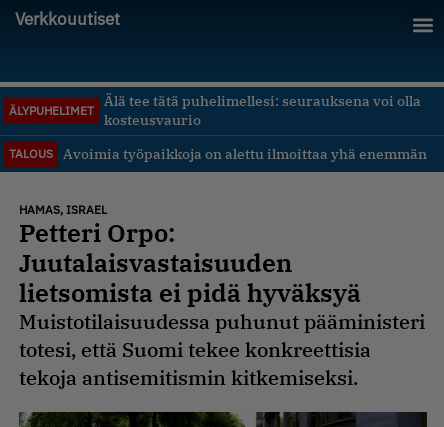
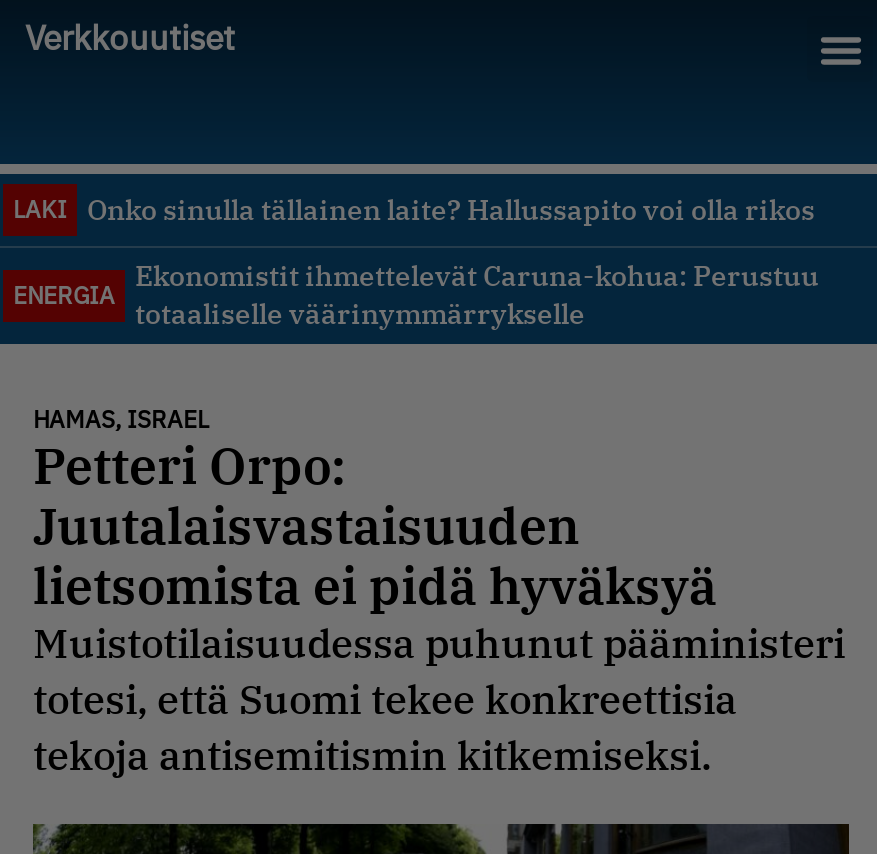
[104,92,421,129] Älä tee tätä puhelimellesi: seurauksena voi olla | kosteusvaurio -> [13,280,115,310] ENERGIA
[9,103,94,118] ÄLYPUHELIMET -> [13,191,815,227] LAKI | Onko sinulla tällainen laite? Hallussapito voi olla rikos
[9,144,427,162] TALOUS | Avoimia työpaikkoja on alettu ilmoittaa yhä enemmän -> [135,258,819,332] Ekonomistit ihmettelevät Caruna-kohua: Perustuu | totaaliselle väärinymmärrykselle

